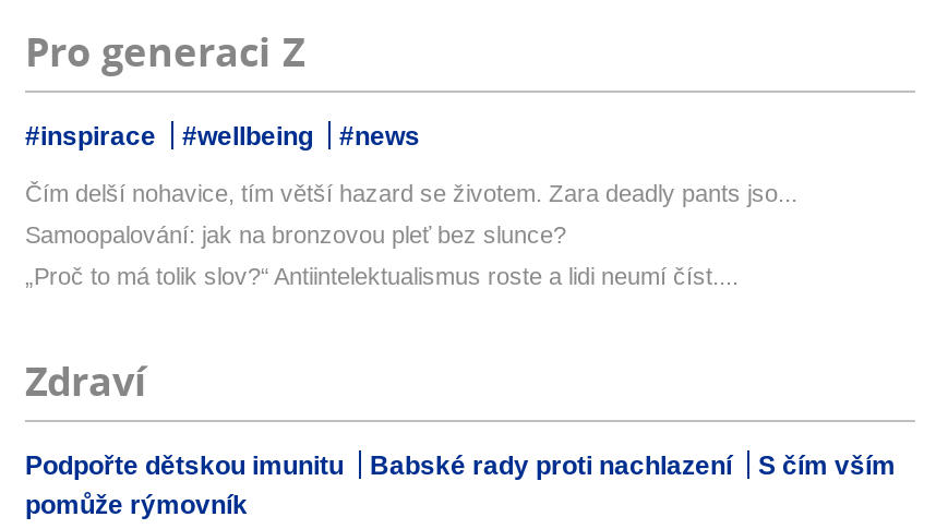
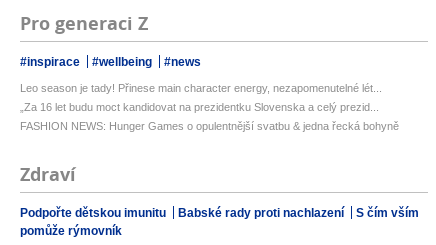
[25,179,797,205] Čím delší nohavice, tím větší hazard se životem. Zara deadly pants jso... -> [20,82,382,94] Leo season je tady! Přinese main character energy, nezapomenutelné lét...
[25,221,566,247] Samoopalování: jak na bronzovou pleť bez slunce? -> [20,101,379,113] „Za 16 let budu moct kandidovat na prezidentku Slovenska a celý prezid...
[25,262,739,288] „Proč to má tolik slov?“ Antiintelektualismus roste a lidi neumí číst.... -> [20,120,399,132] FASHION NEWS: Hunger Games o opulentnější svatbu & jedna řecká bohyně

